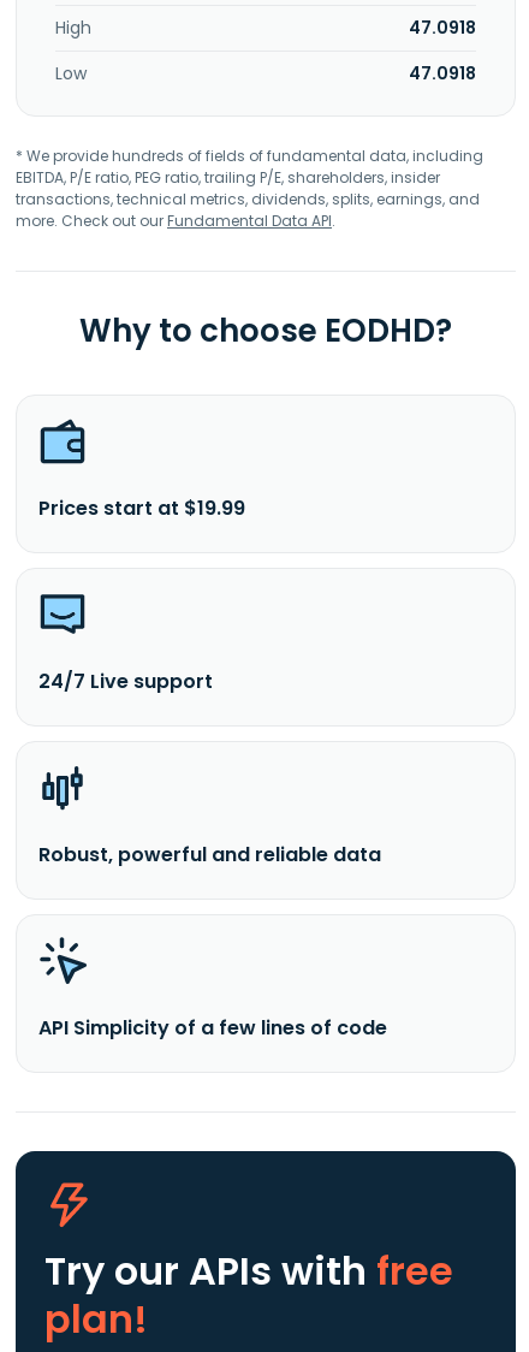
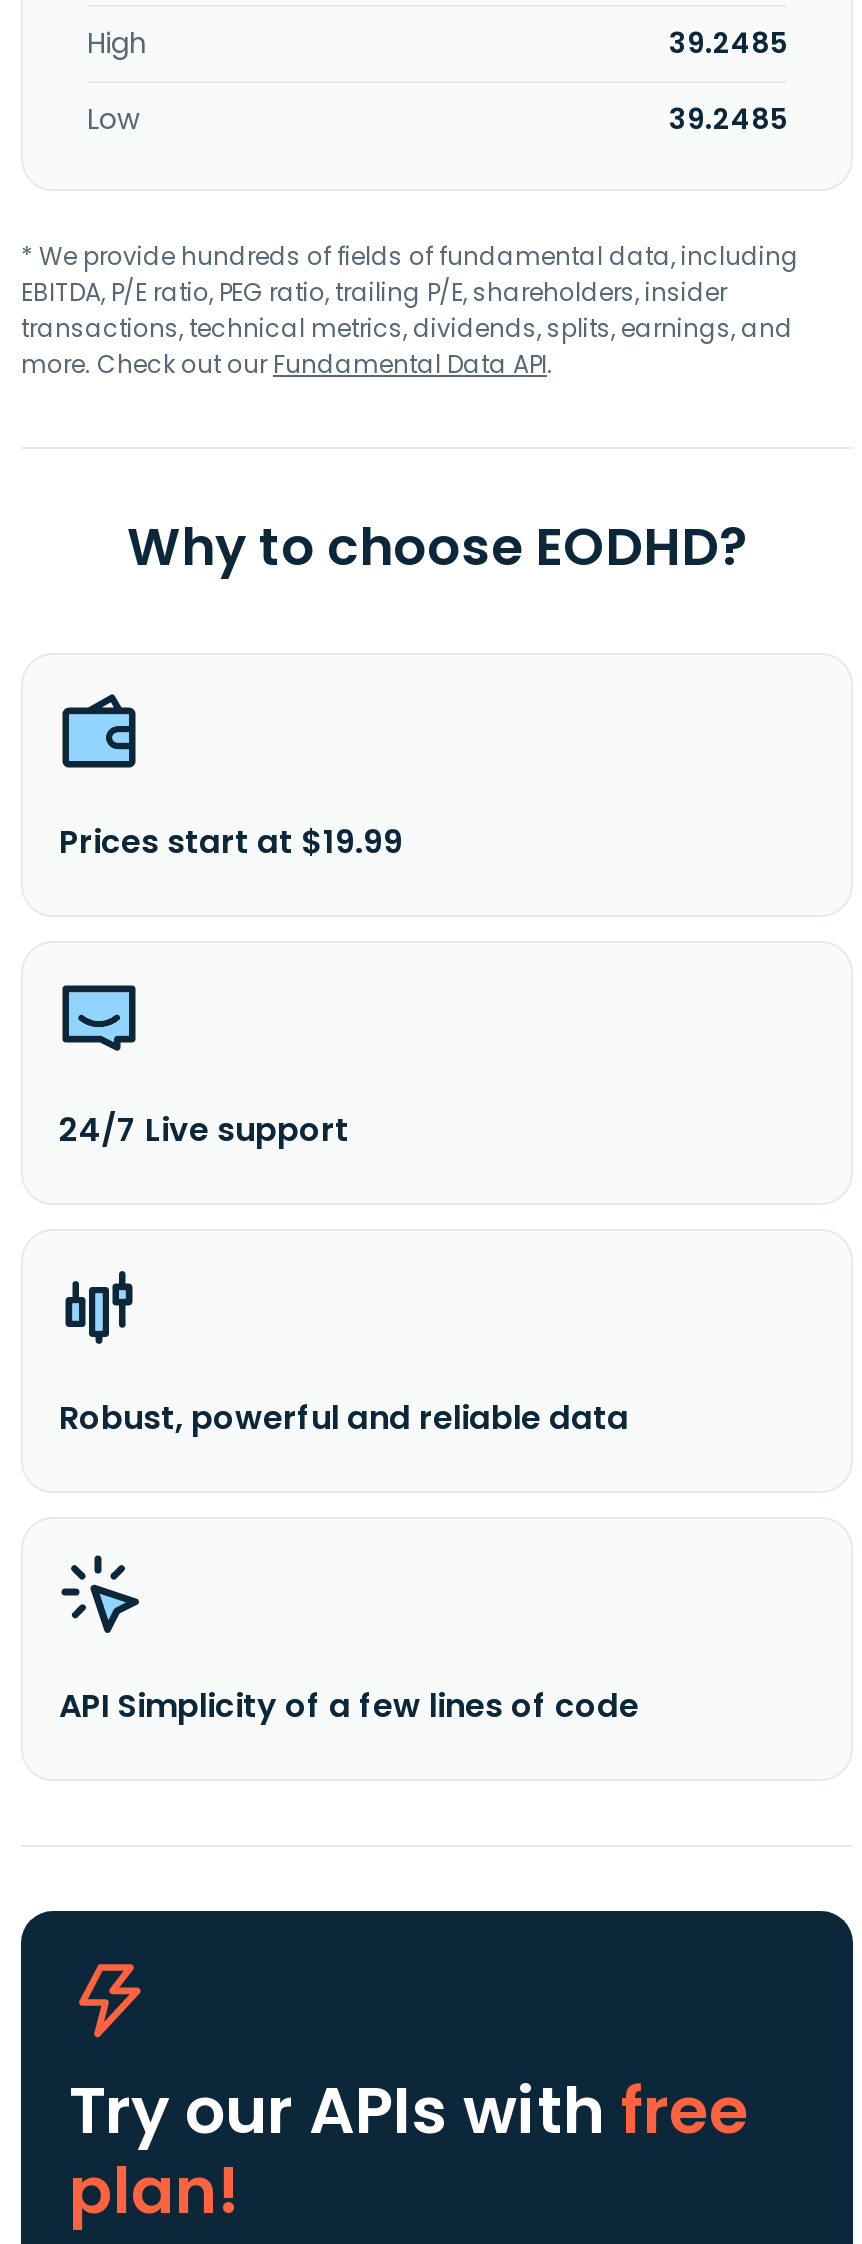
[409,16,476,40] 47.0918 -> [669,23,787,63] 39.2485
[409,61,476,85] 47.0918 -> [669,99,787,139] 39.2485

